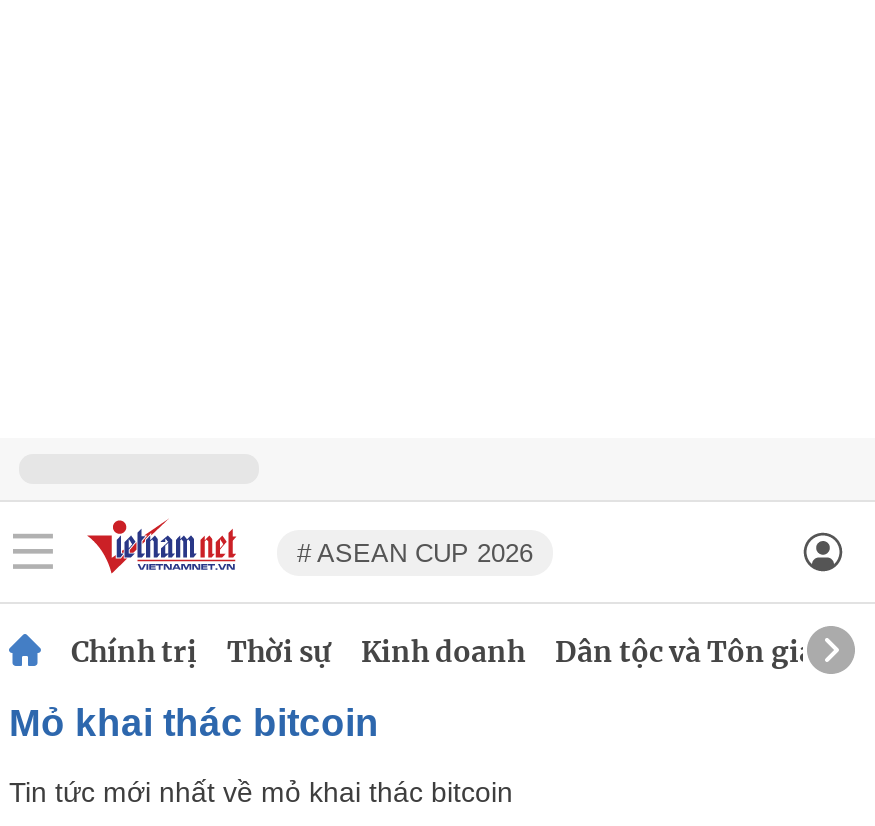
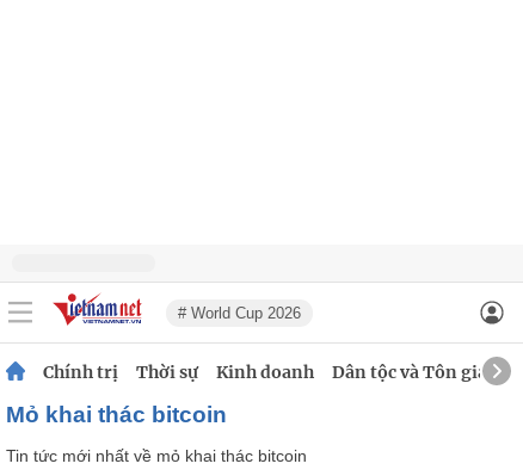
[297,537,533,567] # ASEAN CUP 2026 -> [178,304,301,322] # World Cup 2026

